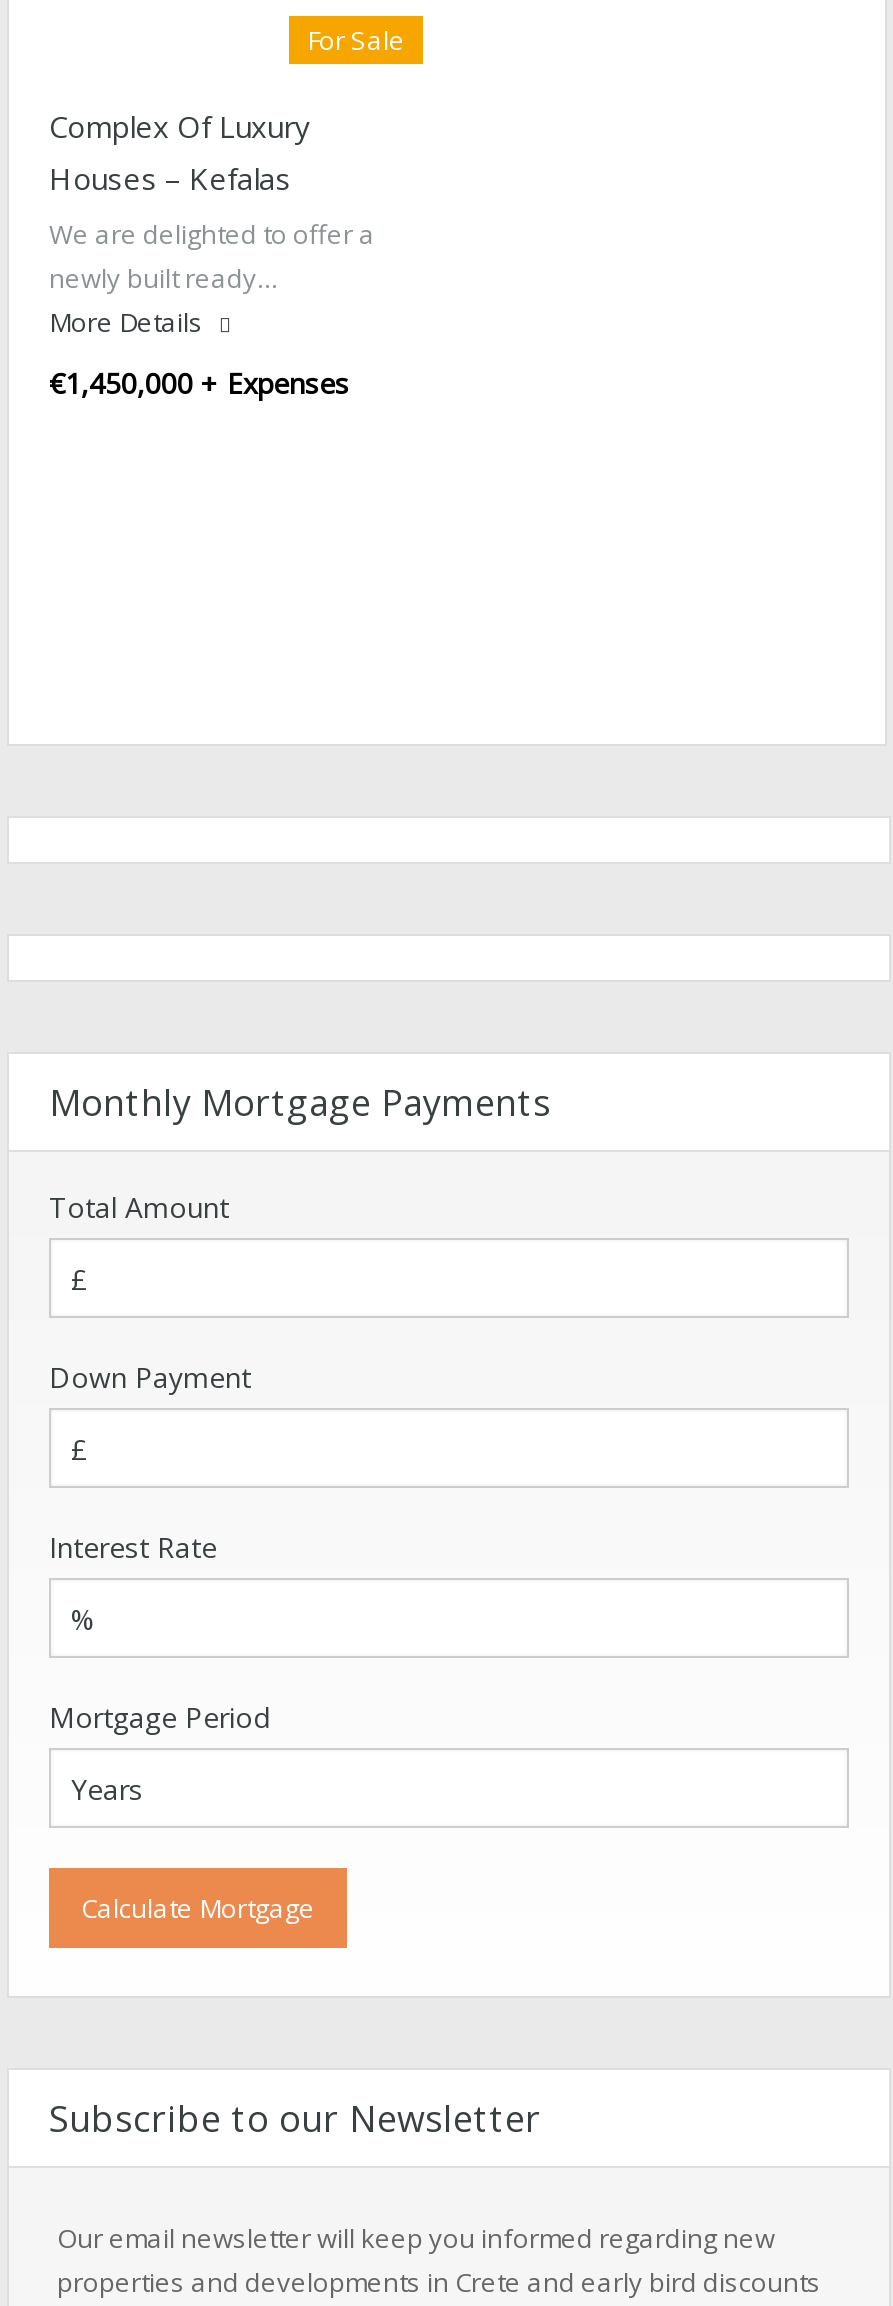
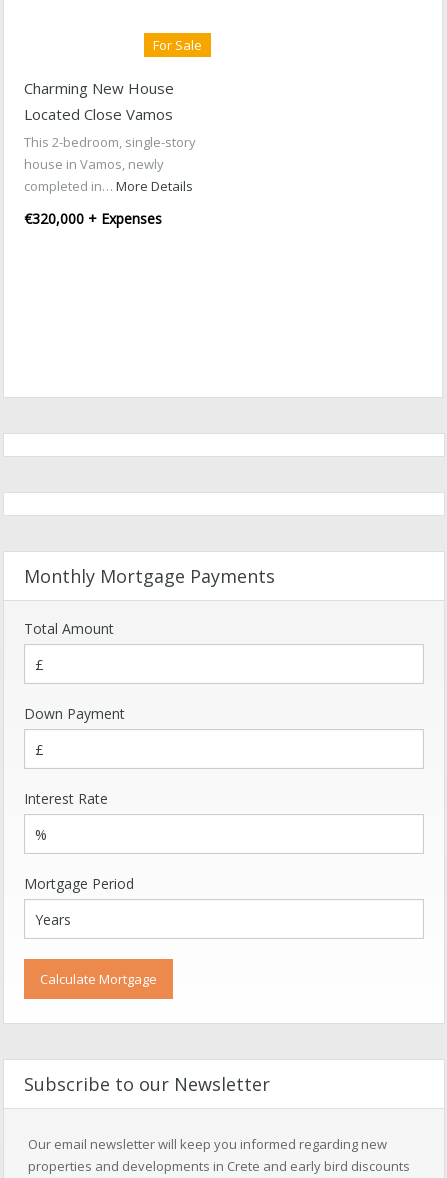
[49,106,375,340] Complex Of Luxury | Houses – Kefalas | We are delighted to offer a | newly built ready… | More Details -> [24,78,196,195] Charming New House | Located Close Vamos | This 2-bedroom, single-story | house in Vamos, newly | completed in… More Details
[49,364,349,402] €1,450,000 + Expenses -> [24,209,162,228] €320,000 + Expenses

